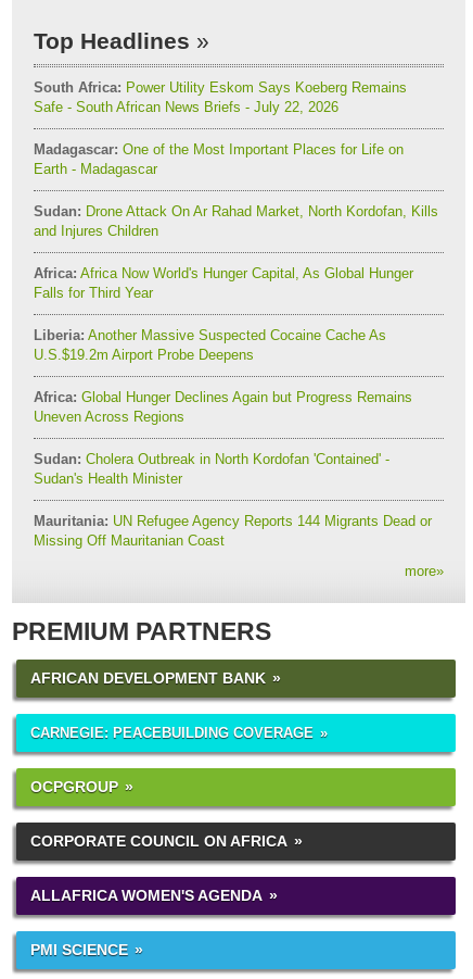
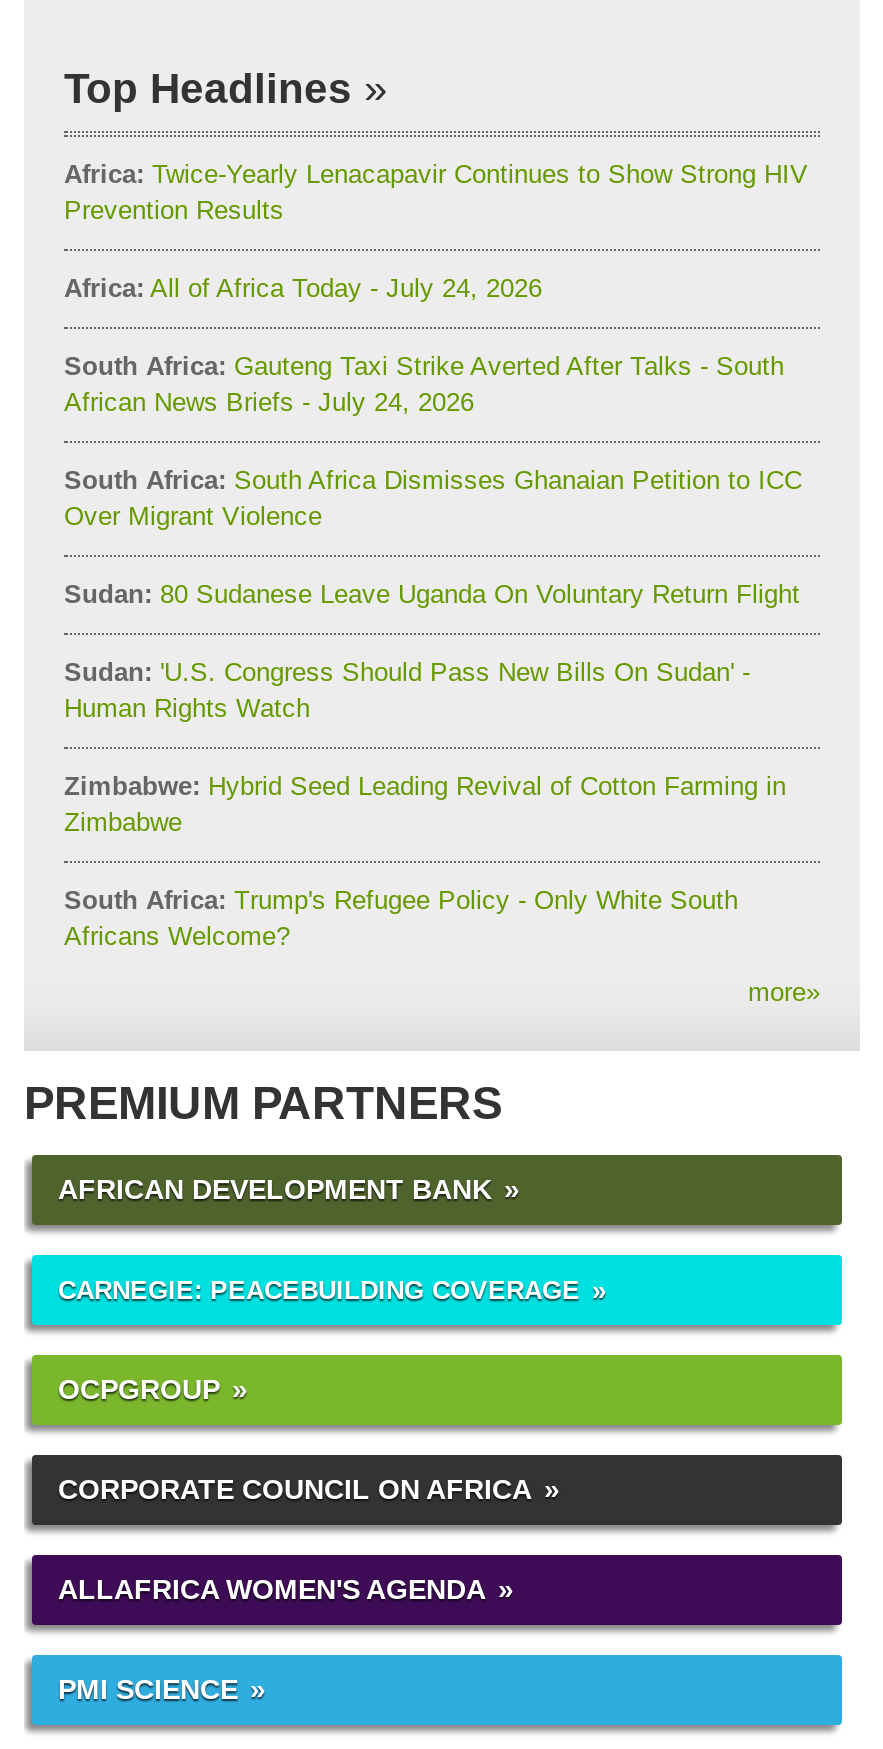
[34,79,407,115] South Africa: Power Utility Eskom Says Koeberg Remains | Safe - South African News Briefs - July 22, 2026 -> [64,160,808,226] Africa: Twice-Yearly Lenacapavir Continues to Show Strong HIV | Prevention Results
[34,141,404,177] Madagascar: One of the Most Important Places for Life on | Earth - Madagascar -> [64,274,542,304] Africa: All of Africa Today - July 24, 2026
[34,203,438,239] Sudan: Drone Attack On Ar Rahad Market, North Kordofan, Kills | and Injures Children -> [64,352,784,418] South Africa: Gauteng Taxi Strike Averted After Talks - South | African News Briefs - July 24, 2026
[34,265,413,300] Africa: Africa Now World's Hunger Capital, As Global Hunger | Falls for Third Year -> [64,466,802,532] South Africa: South Africa Dismisses Ghanaian Petition to ICC | Over Migrant Violence
[34,327,386,362] Liberia: Another Massive Suspected Cocaine Cache As | U.S.$19.2m Airport Probe Deepens -> [64,580,800,610] Sudan: 80 Sudanese Leave Uganda On Voluntary Return Flight
[34,388,412,424] Africa: Global Hunger Declines Again but Progress Remains | Uneven Across Regions -> [64,658,750,724] Sudan: 'U.S. Congress Should Pass New Bills On Sudan' - | Human Rights Watch
[34,450,389,486] Sudan: Cholera Outbreak in North Kordofan 'Contained' - | Sudan's Health Minister -> [64,772,786,838] Zimbabwe: Hybrid Seed Leading Revival of Cotton Farming in | Zimbabwe
[34,512,432,548] Mauritania: UN Refugee Agency Reports 144 Migrants Dead or | Missing Off Mauritanian Coast -> [64,886,738,952] South Africa: Trump's Refugee Policy - Only White South | Africans Welcome?

